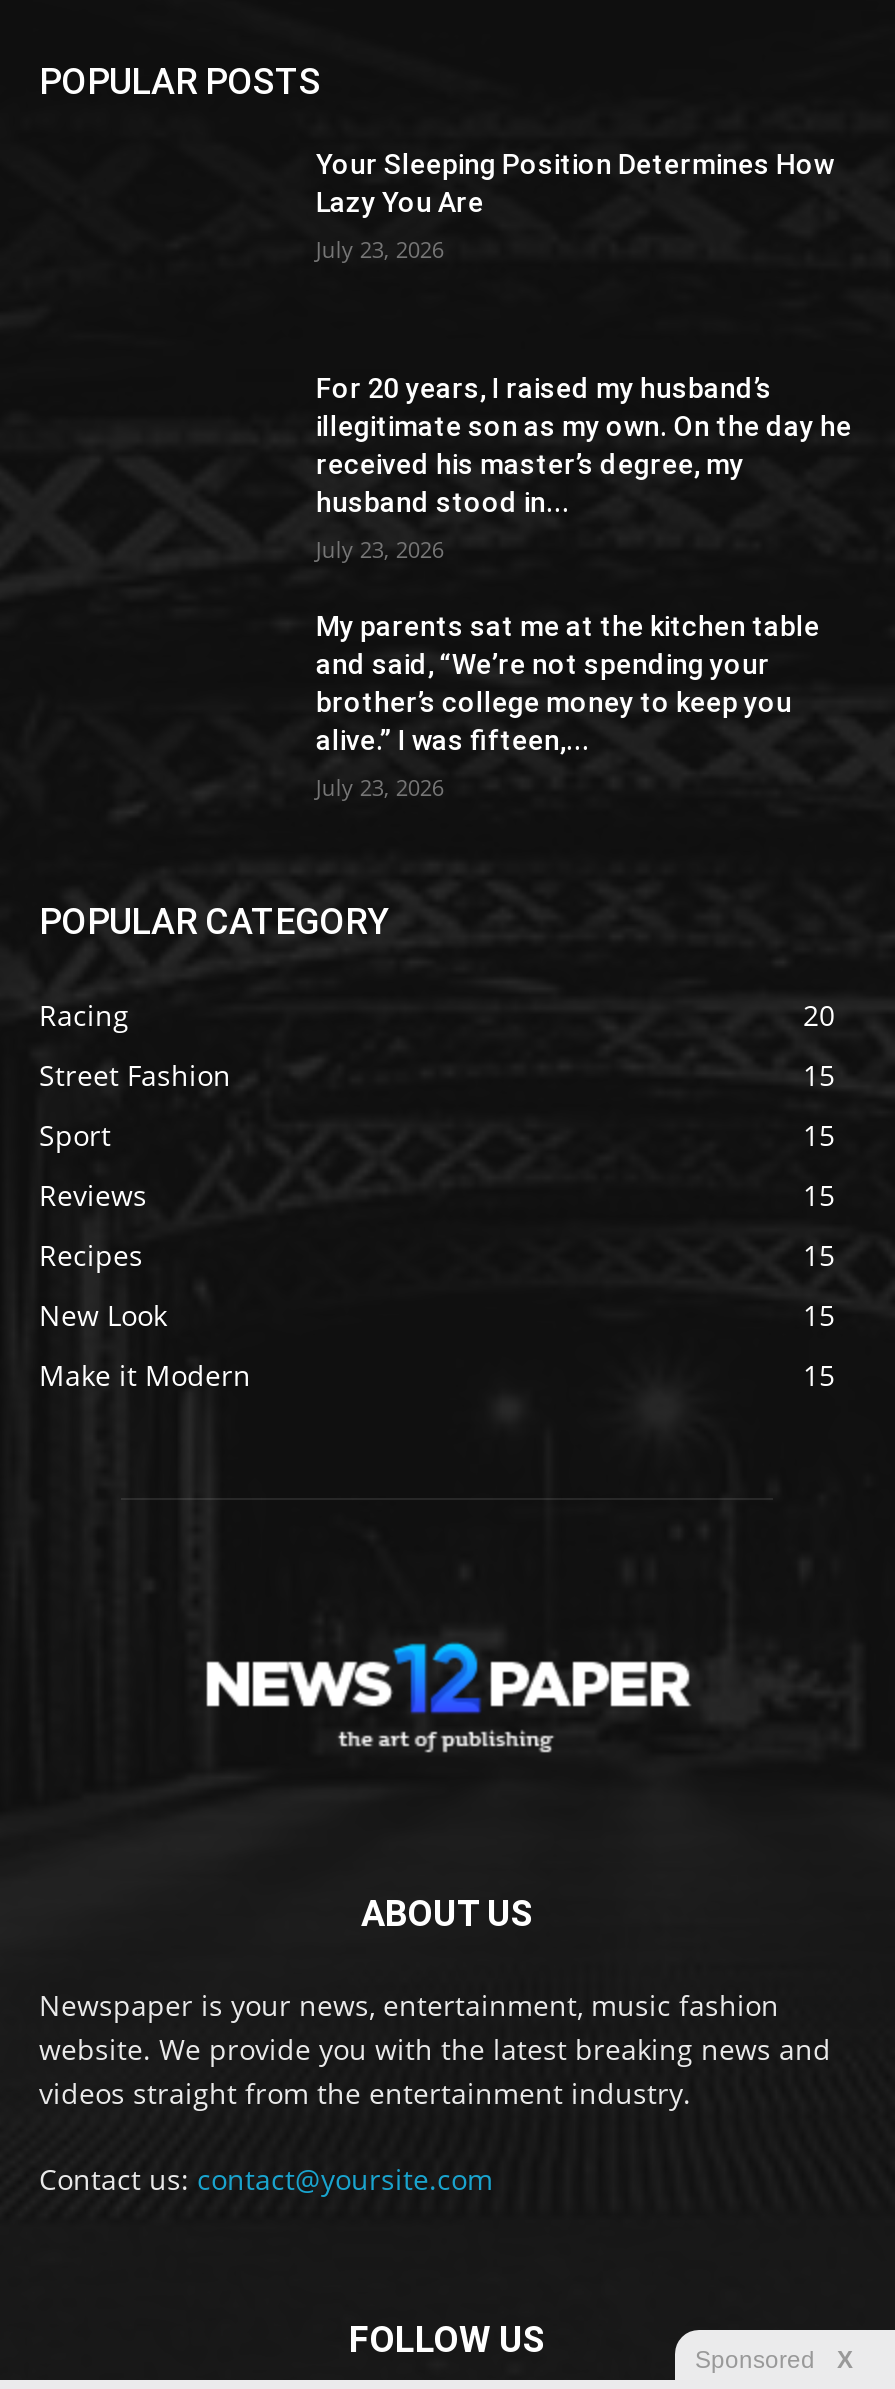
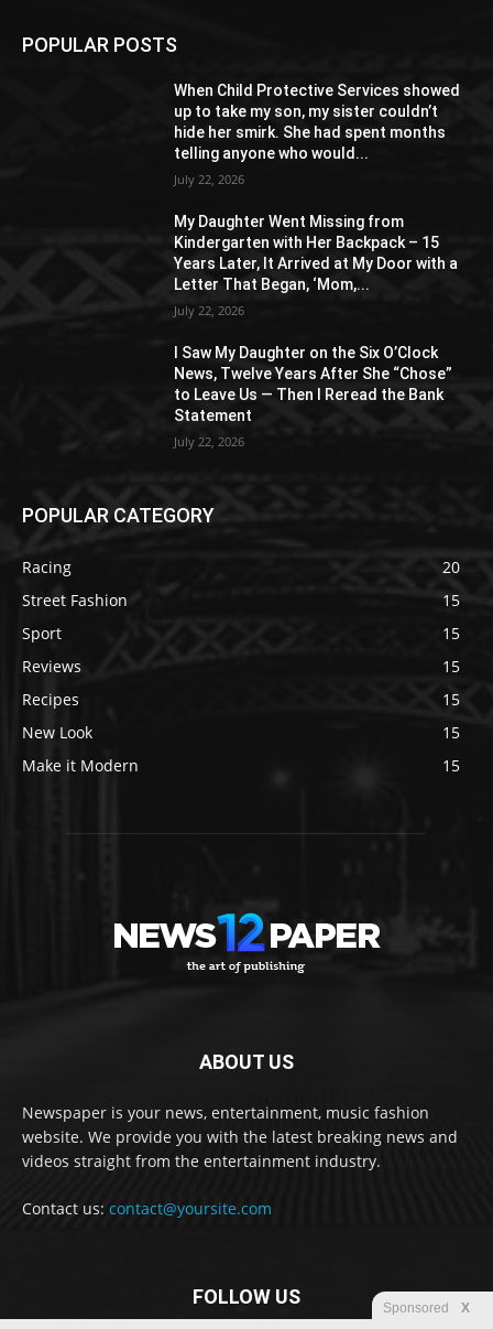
[316,148,834,218] Your Sleeping Position Determines How | Lazy You Are -> [174,82,460,162] When Child Protective Services showed | up to take my son, my sister couldn’t | hide her smirk. She had spent months | telling anyone who would...
[316,234,444,264] July 23, 2026 -> [174,171,245,187] July 22, 2026
[316,371,852,517] For 20 years, I raised my husband’s | illegitimate son as my own. On the day he | received his master’s degree, my | husband stood in... -> [174,213,458,293] My Daughter Went Missing from | Kindergarten with Her Backpack – 15 | Years Later, It Arrived at My Door with a | Letter That Began, ‘Mom,...
[316,533,444,563] July 23, 2026 -> [174,302,245,318] July 22, 2026
[316,609,820,755] My parents sat me at the kitchen table | and said, “We’re not spending your | brother’s college money to keep you | alive.” I was fifteen,... -> [174,344,453,424] I Saw My Daughter on the Six O’Clock | News, Twelve Years After She “Chose” | to Leave Us — Then I Reread the Bank | Statement
[316,771,444,801] July 23, 2026 -> [174,433,245,450] July 22, 2026

